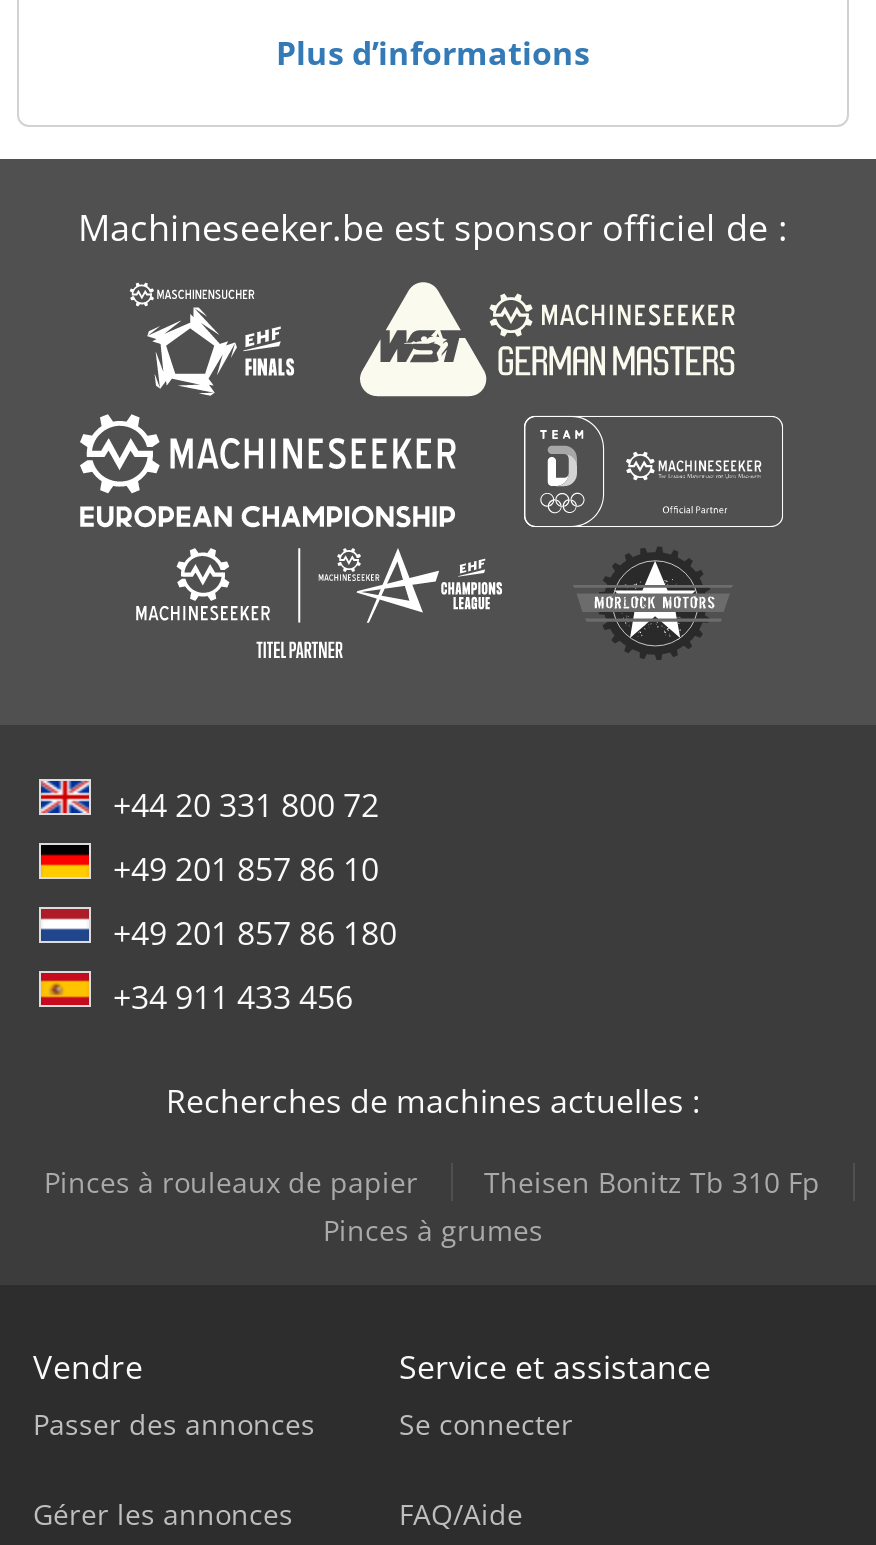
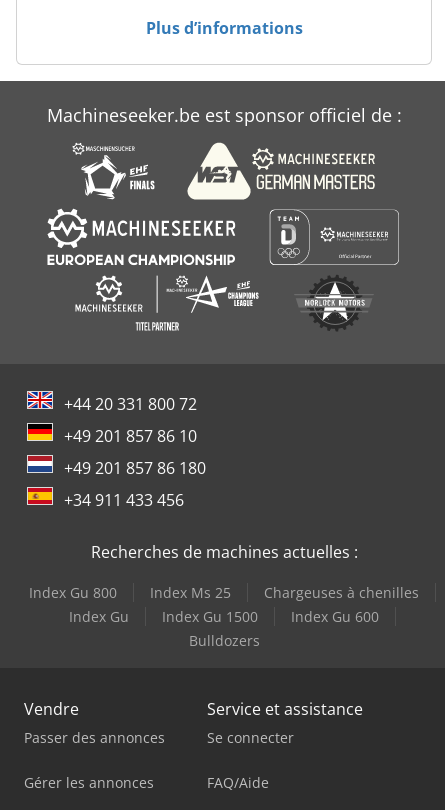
[44,1164,820,1250] Pinces à rouleaux de papier | Theisen Bonitz Tb 310 Fp | Pinces à grumes -> [28,583,418,650] Index Gu 800 | Index Ms 25 | Chargeuses à chenilles | Index Gu | Index Gu 1500 | Index Gu 600 | Bulldozers

